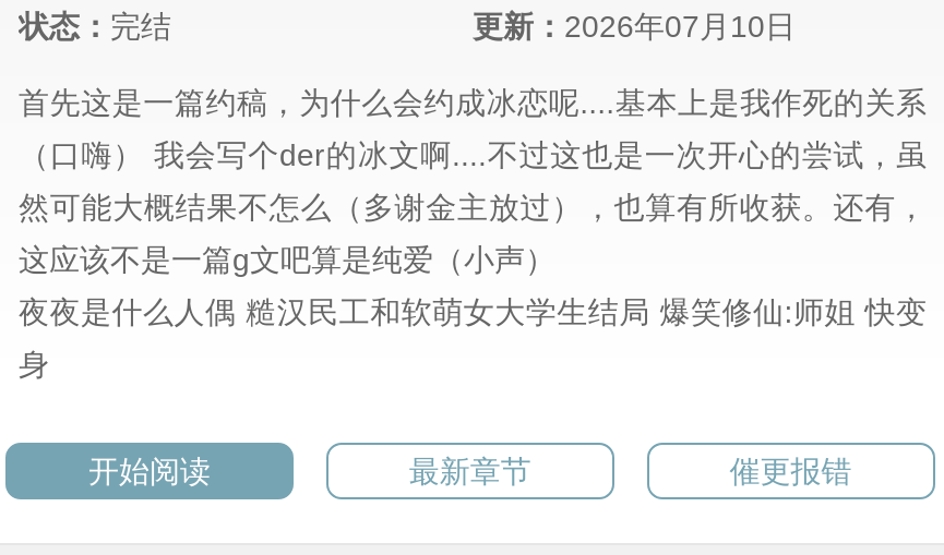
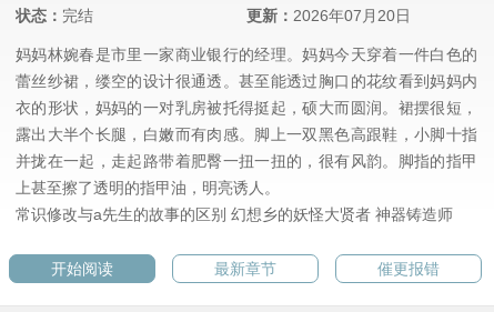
[19,10,927,383] 更新：2026年07月10日 | 首先这是一篇约稿，为什么会约成冰恋呢....基本上是我作死的关系 | （口嗨） 我会写个der的冰文啊....不过这也是一次开心的尝试，虽 | 然可能大概结果不怎么（多谢金主放过），也算有所收获。还有， | 这应该不是一篇g文吧算是纯爱（小声） | 夜夜是什么人偶 糙汉民工和软萌女大学生结局 爆笑修仙:师姐 快变 | 身 -> [16,7,477,224] 更新：2026年07月20日 | 妈妈林婉春是市里一家商业银行的经理。妈妈今天穿着一件白色的 | 蕾丝纱裙，缕空的设计很通透。甚至能透过胸口的花纹看到妈妈内 | 衣的形状，妈妈的一对乳房被托得挺起，硕大而圆润。裙摆很短， | 露出大半个长腿，白嫩而有肉感。脚上一双黑色高跟鞋，小脚十指 | 并拢在一起，走起路带着肥臀一扭一扭的，很有风韵。脚指的指甲 | 上甚至擦了透明的指甲油，明亮诱人。 | 常识修改与a先生的故事的区别 幻想乡的妖怪大贤者 神器铸造师

